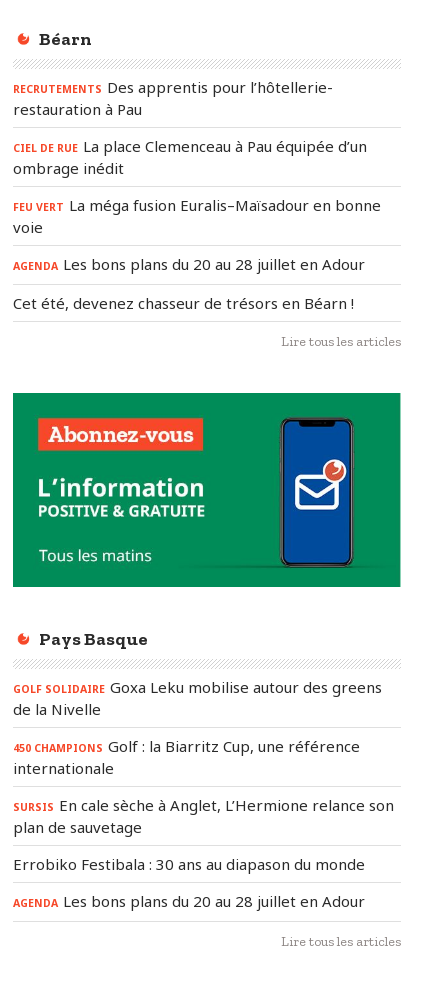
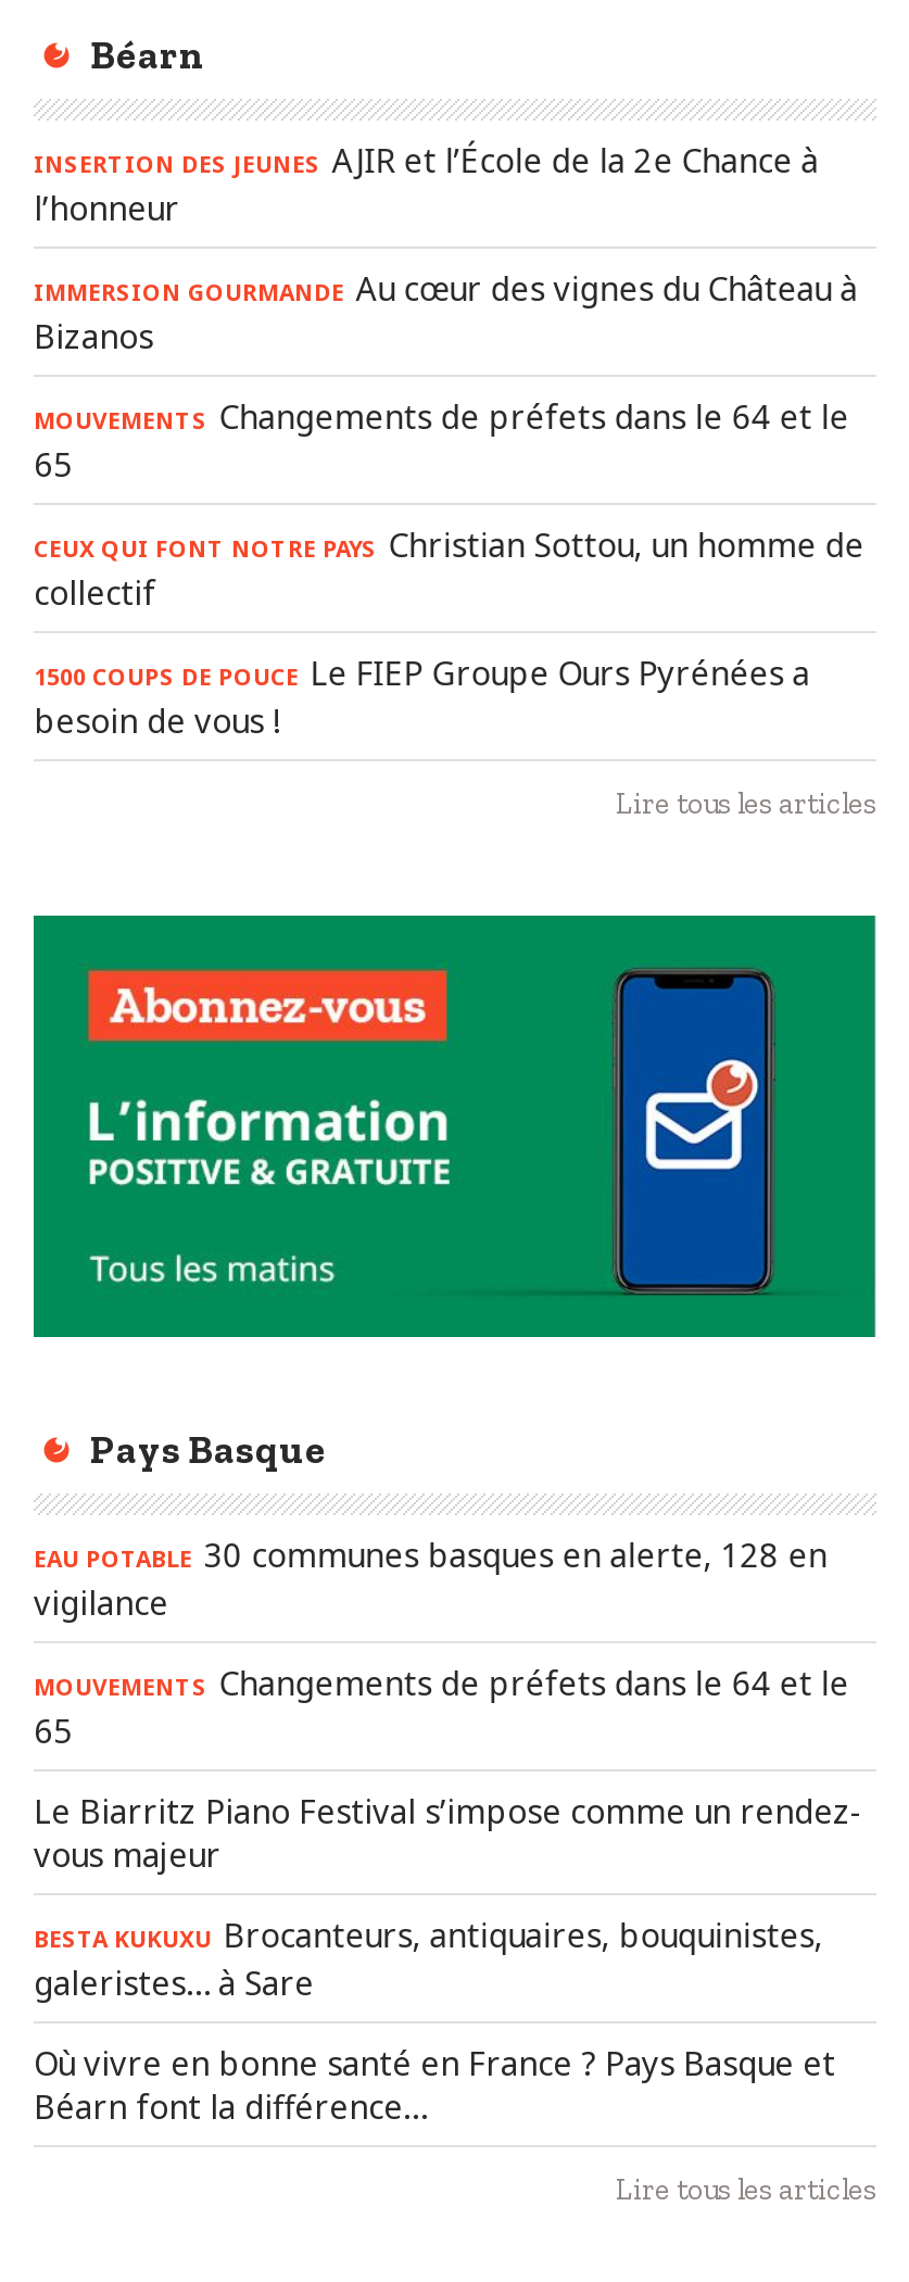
[13,77,333,119] RECRUTEMENTS Des apprentis pour l’hôtellerie- | restauration à Pau -> [34,138,818,230] INSERTION DES JEUNES AJIR et l’École de la 2e Chance à | l’honneur
[13,136,367,178] CIEL DE RUE La place Clemenceau à Pau équipée d’un | ombrage inédit -> [34,267,857,358] IMMERSION GOURMANDE Au cœur des vignes du Château à | Bizanos
[13,195,381,237] FEU VERT La méga fusion Euralis–Maïsadour en bonne | voie -> [34,395,849,486] MOUVEMENTS Changements de préfets dans le 64 et le | 65
[13,254,365,274] AGENDA Les bons plans du 20 au 28 juillet en Adour -> [34,523,864,614] CEUX QUI FONT NOTRE PAYS Christian Sottou, un homme de | collectif
[13,293,354,313] Cet été, devenez chasseur de trésors en Béarn ! -> [34,651,810,742] 1500 COUPS DE POUCE Le FIEP Groupe Ours Pyrénées a | besoin de vous !
[13,677,382,719] GOLF SOLIDAIRE Goxa Leku mobilise autour des greens | de la Nivelle -> [34,1533,827,1624] EAU POTABLE 30 communes basques en alerte, 128 en | vigilance
[13,736,360,778] 450 CHAMPIONS Golf : la Biarritz Cup, une référence | internationale -> [34,1661,849,1752] MOUVEMENTS Changements de préfets dans le 64 et le | 65
[13,795,394,837] SURSIS En cale sèche à Anglet, L’Hermione relance son | plan de sauvetage -> [34,1789,863,1876] Le Biarritz Piano Festival s’impose comme un rendez- | vous majeur
[13,854,365,874] Errobiko Festibala : 30 ans au diapason du monde -> [34,1913,823,2004] BESTA KUKUXU Brocanteurs, antiquaires, bouquinistes, | galeristes… à Sare
[13,891,365,911] AGENDA Les bons plans du 20 au 28 juillet en Adour -> [34,2041,835,2128] Où vivre en bonne santé en France ? Pays Basque et | Béarn font la différence…

